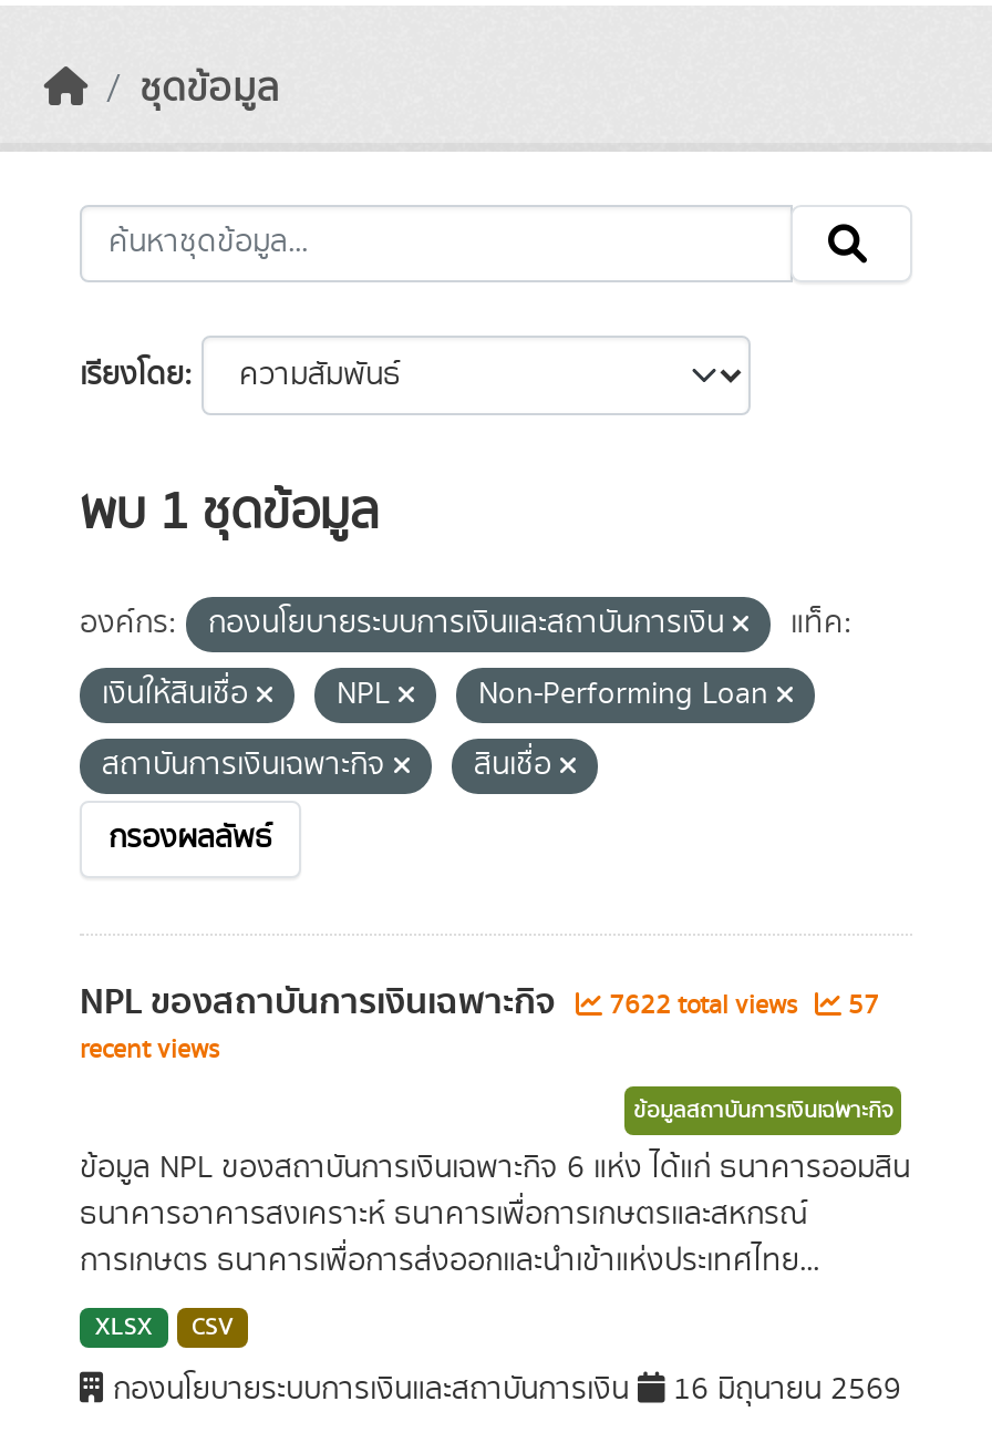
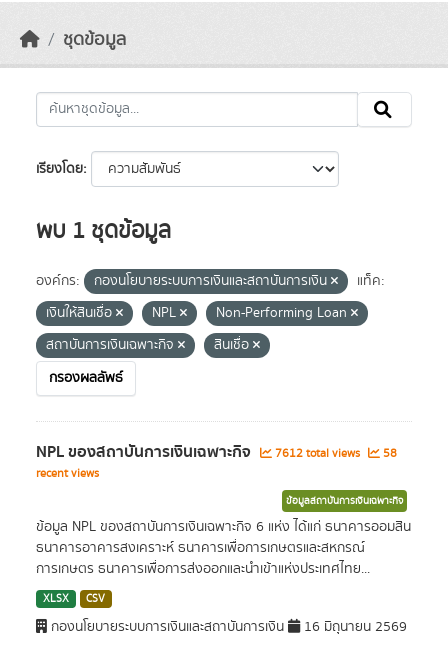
[602,987,804,1024] 7622 total views -> [272,445,363,462] 7612 total views
[841,987,879,1024] 57 -> [380,445,397,462] 58

